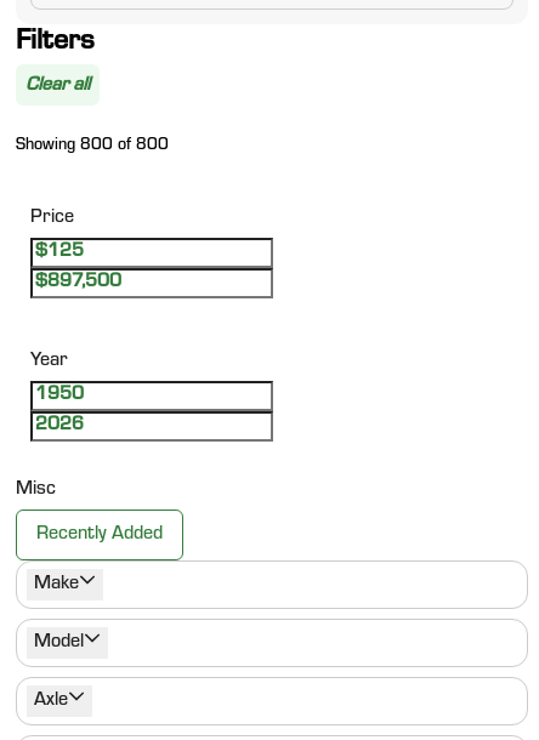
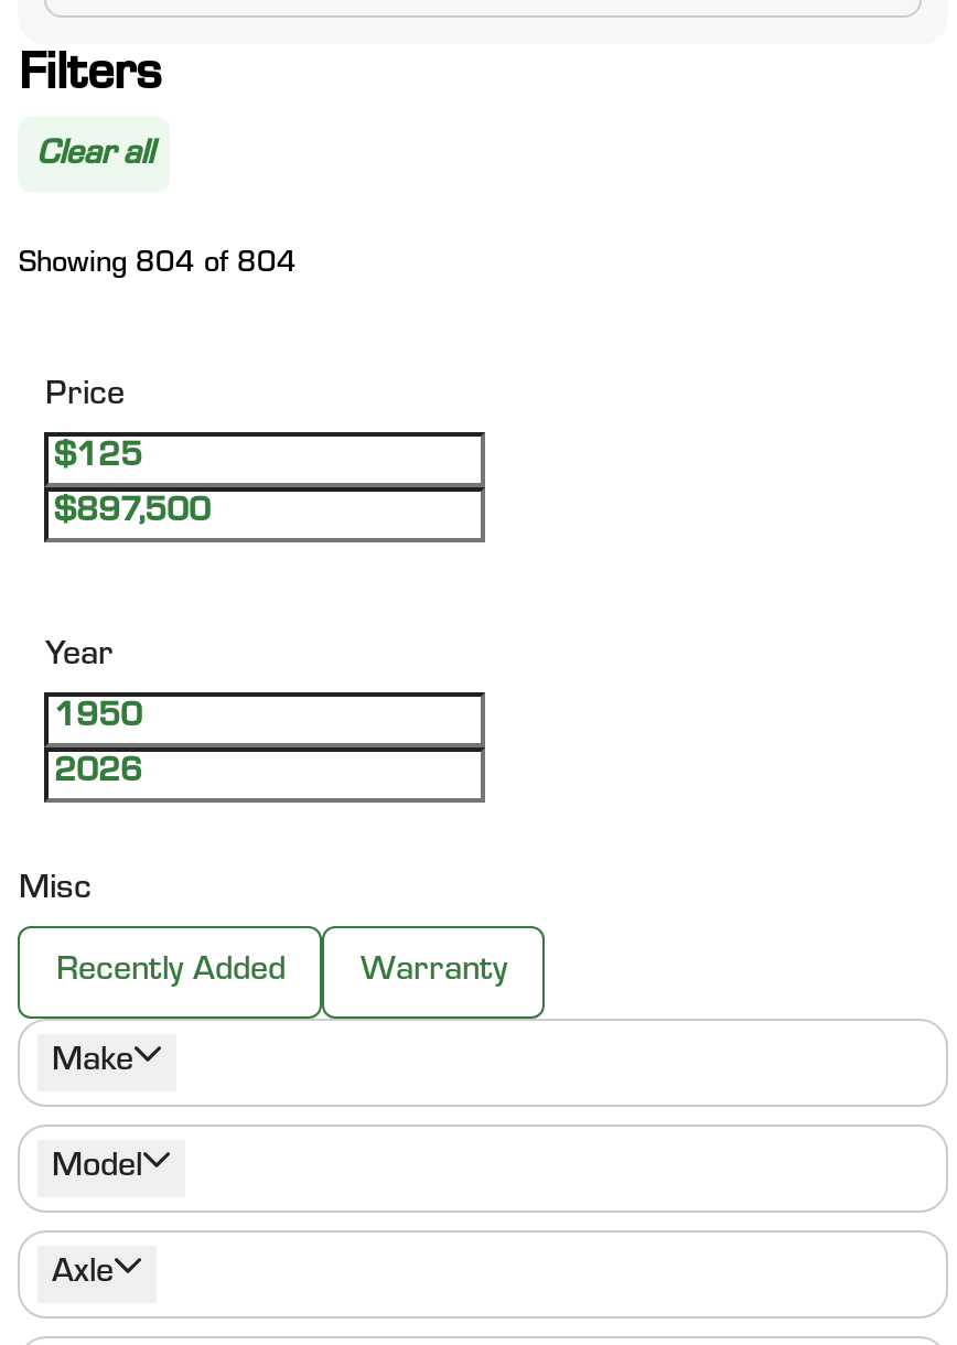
[16,139,169,156] Showing 800 of 800 -> [19,252,296,283] Showing 804 of 804
none -> [360,955,508,990] Warranty

